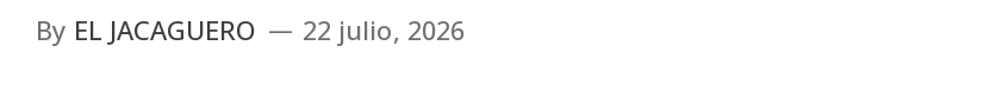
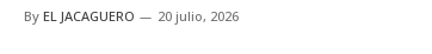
[36,11,465,47] By EL JACAGUERO 22 julio, 2026 -> [24,7,239,24] By EL JACAGUERO 20 julio, 2026

